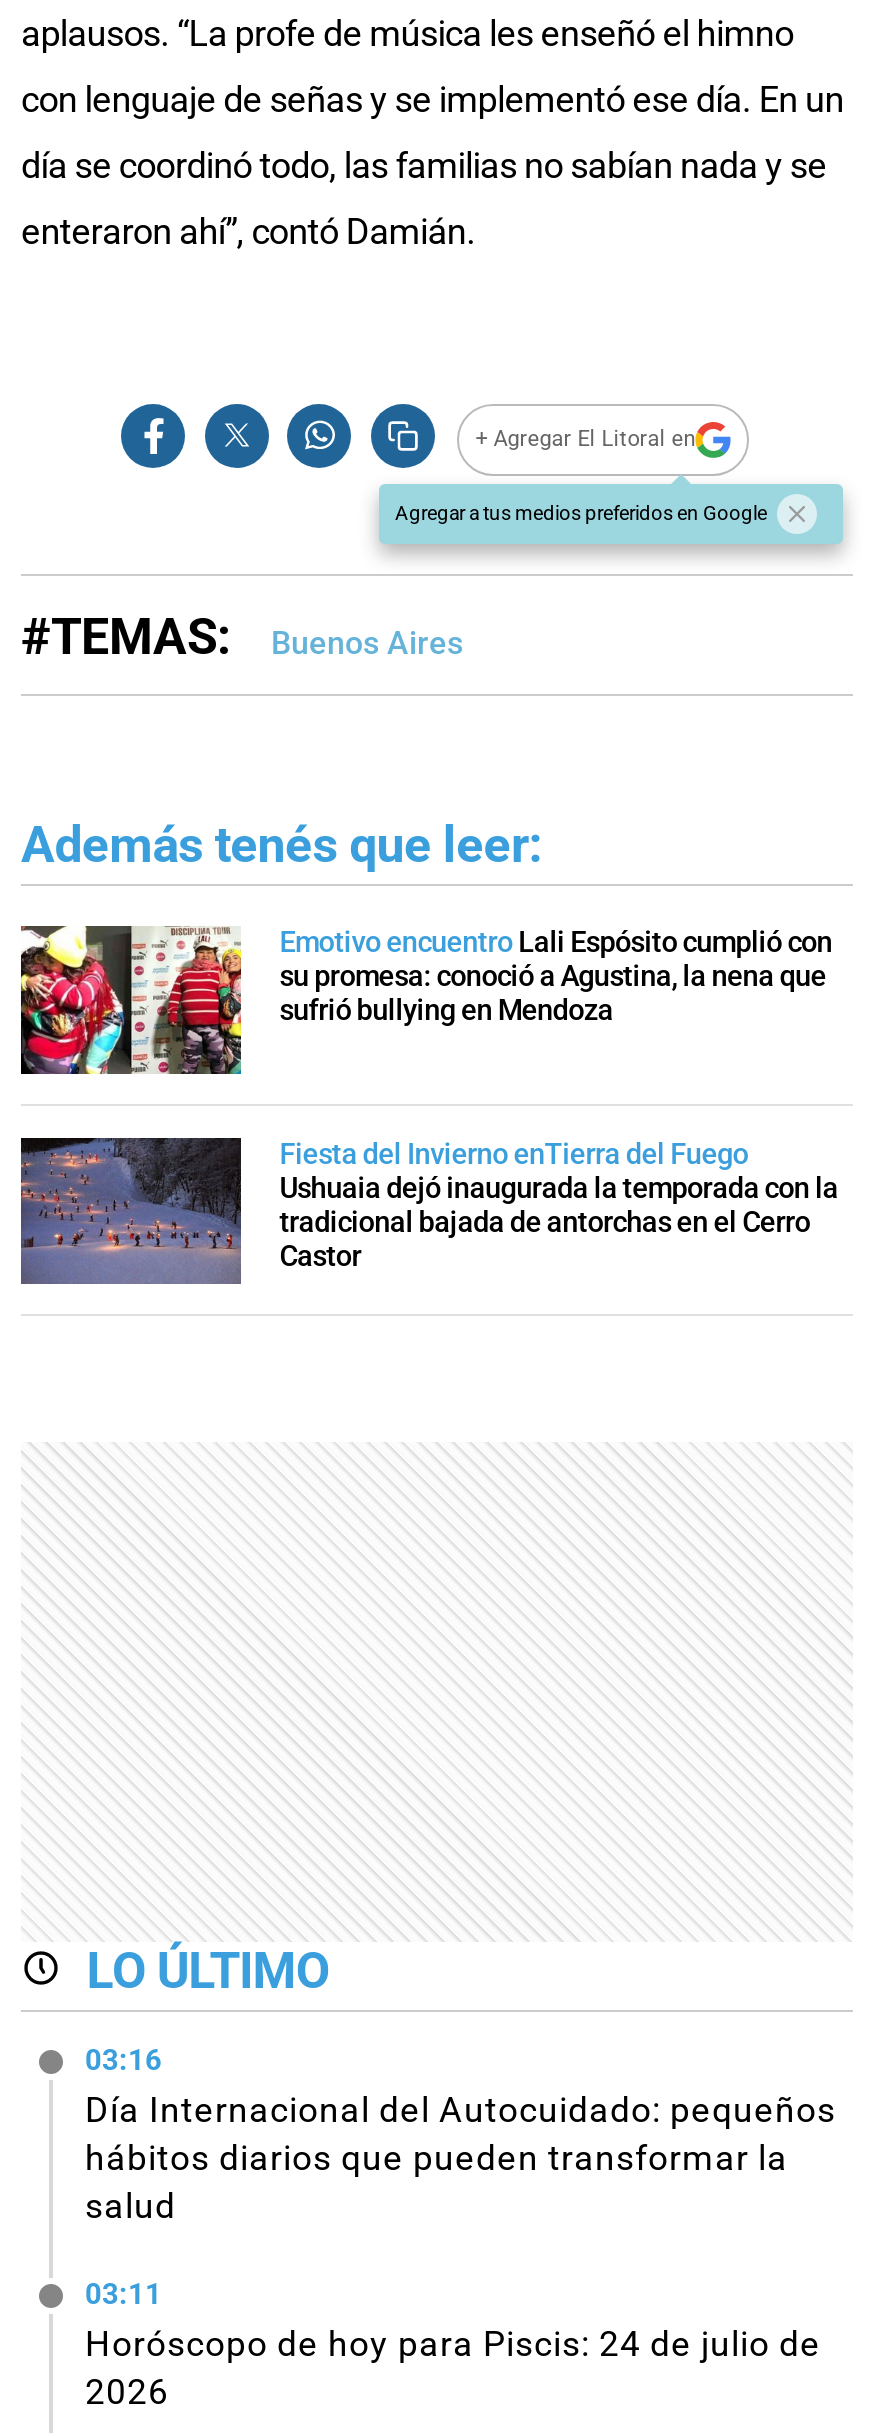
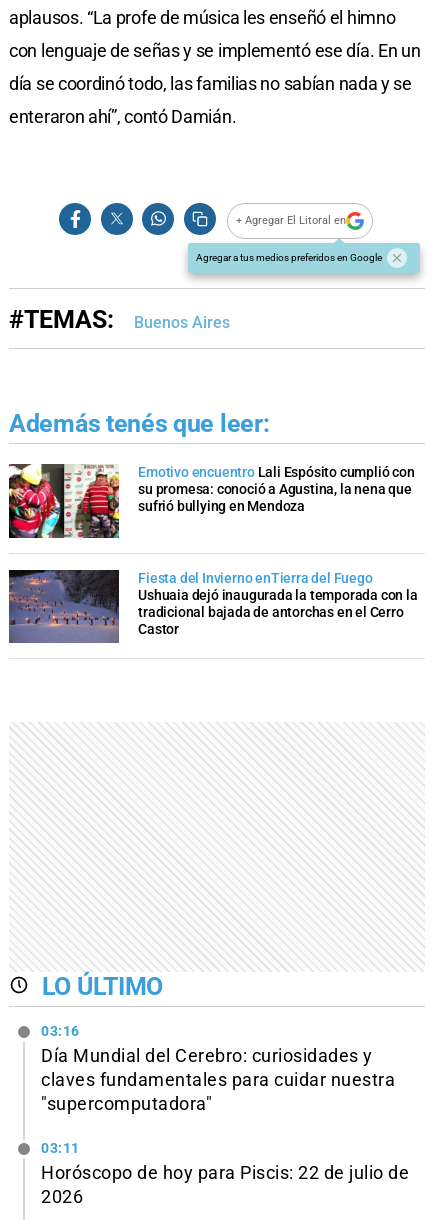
[85,2090,836,2226] Día Internacional del Autocuidado: pequeños | hábitos diarios que pueden transformar la | salud -> [41,1046,395,1114] Día Mundial del Cerebro: curiosidades y | claves fundamentales para cuidar nuestra | "supercomputadora"
[85,2323,821,2363] Horóscopo de hoy para Piscis: 24 de julio de -> [41,1163,409,1183] Horóscopo de hoy para Piscis: 22 de julio de

